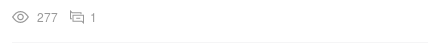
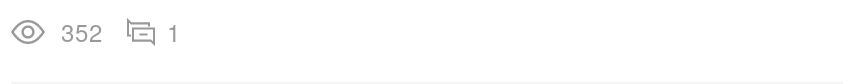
[37,8,97,25] 277 1 -> [61,14,181,48] 352 1

